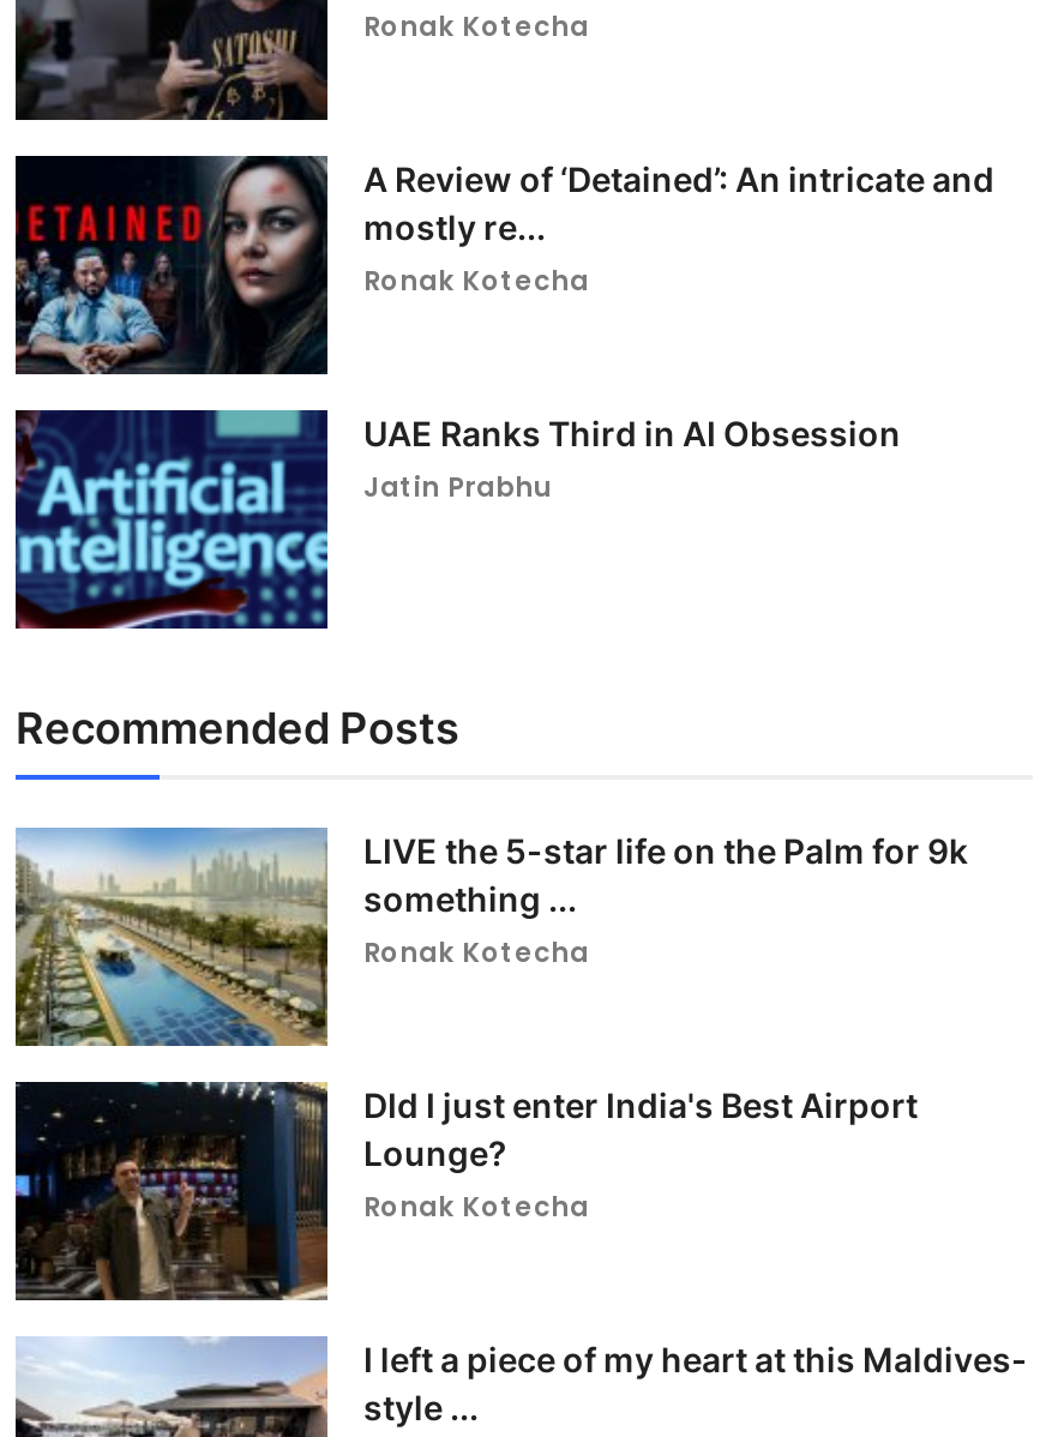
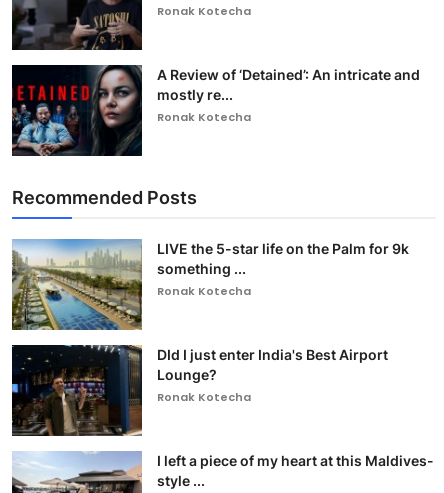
[13,408,901,631] [image] | UAE Ranks Third in AI Obsession | Jatin Prabhu -> none

